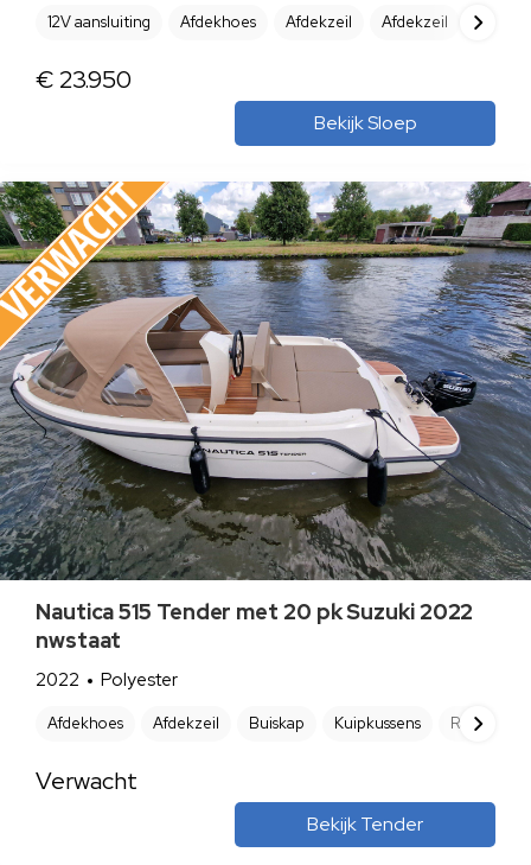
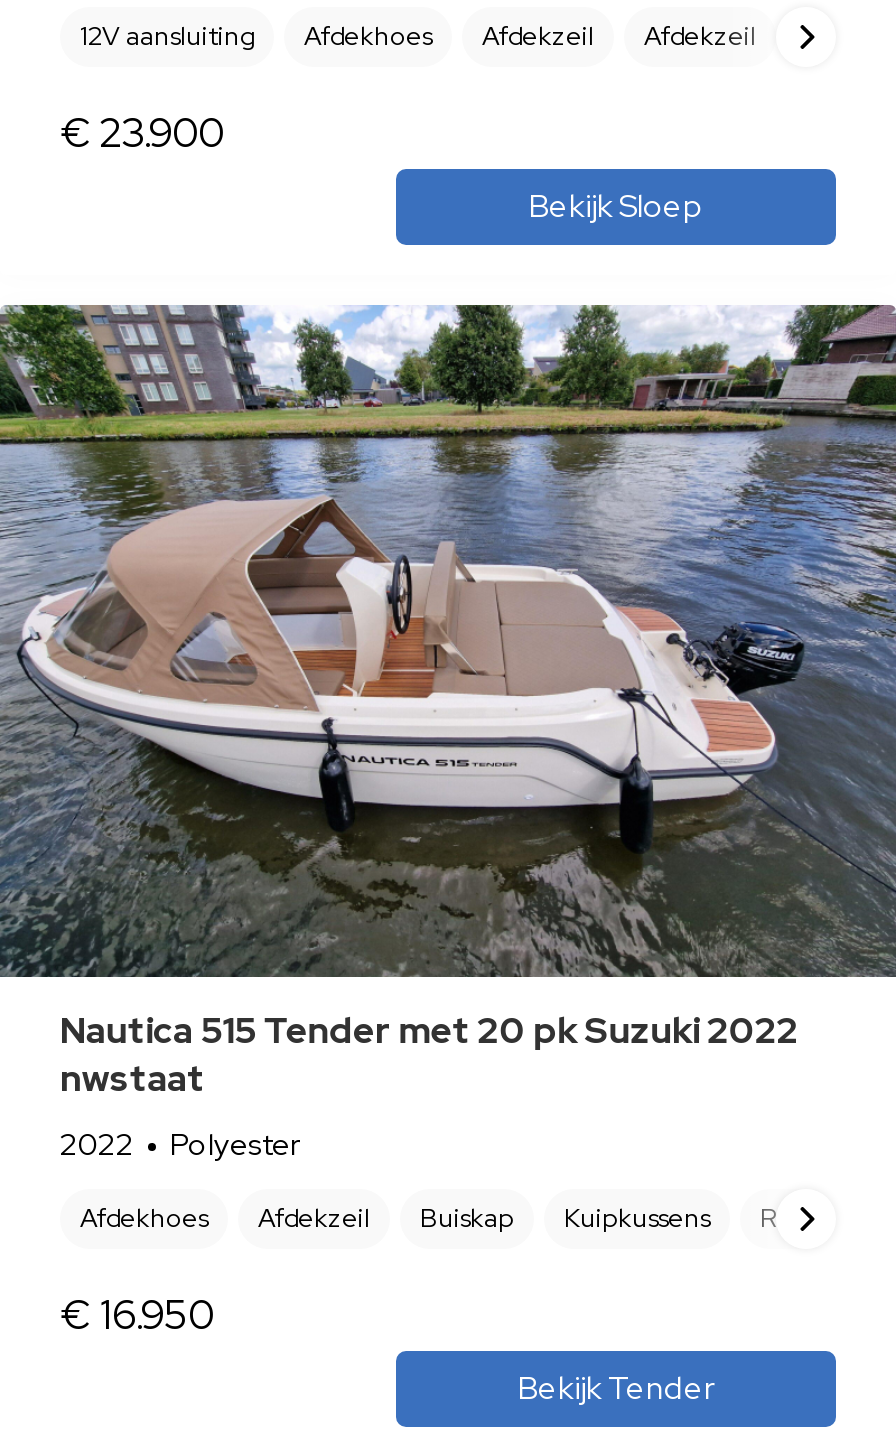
[36,64,132,95] € 23.950 -> [60,107,224,159] € 23.900
[4,180,167,350] [image] -> [6,303,278,587] [image]
[36,765,137,796] Verwacht -> [60,1289,214,1341] € 16.950

